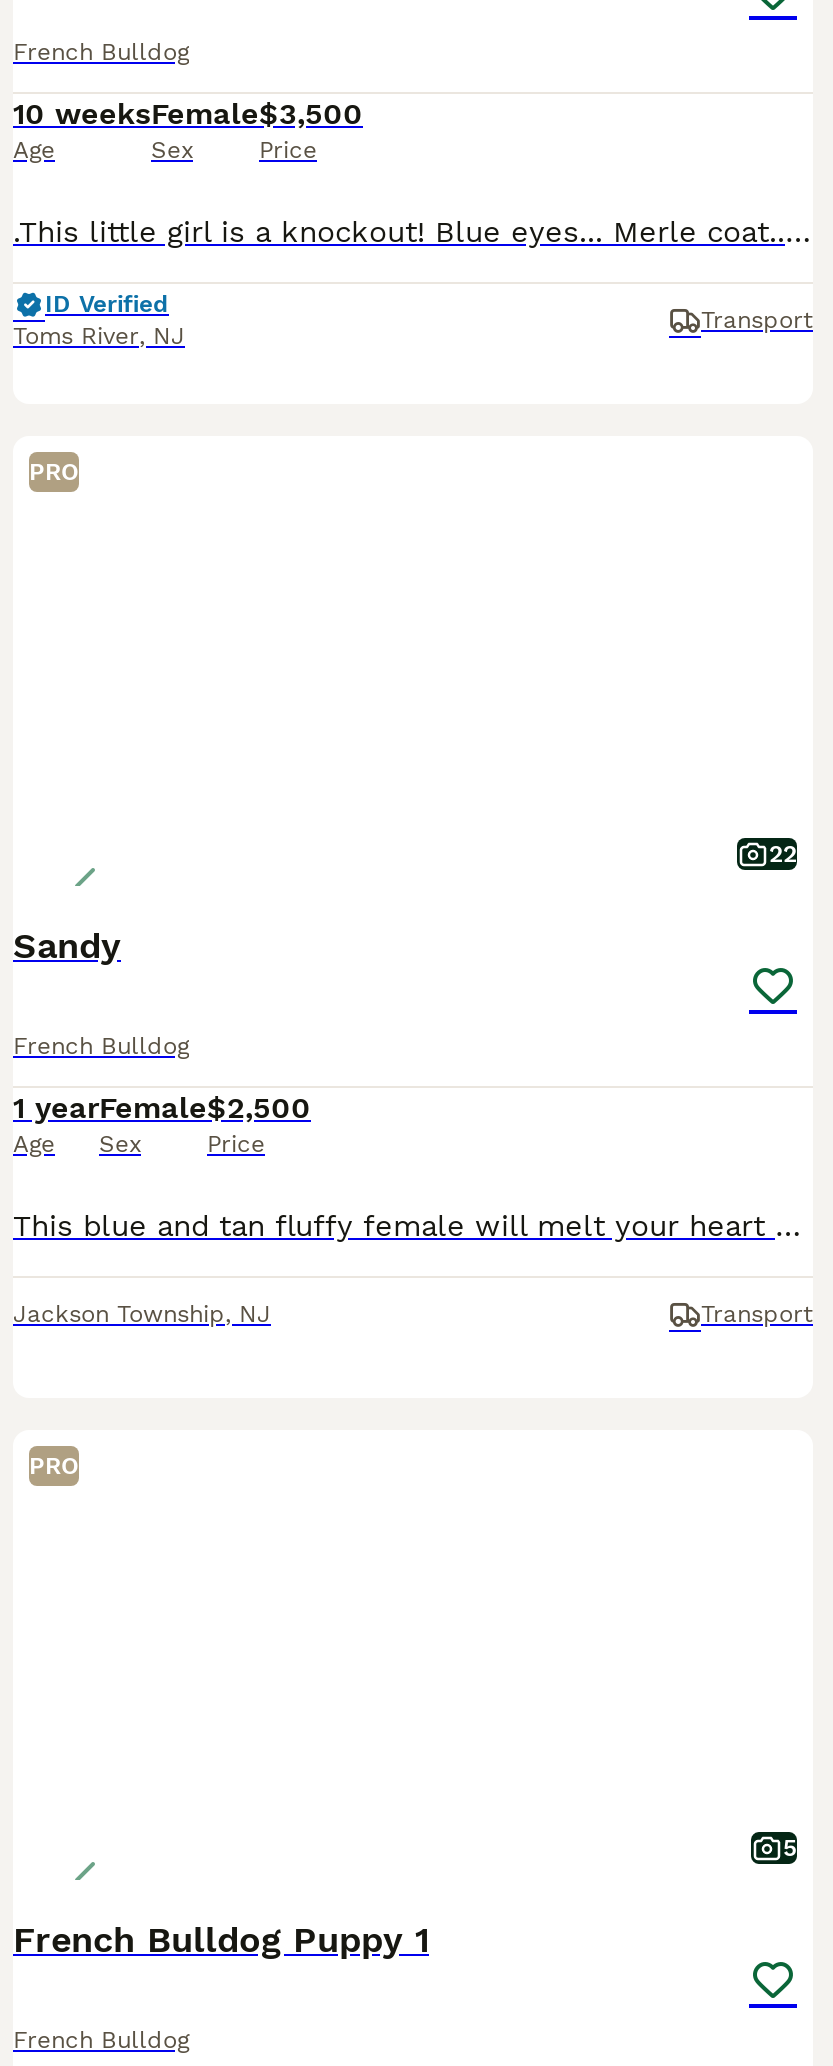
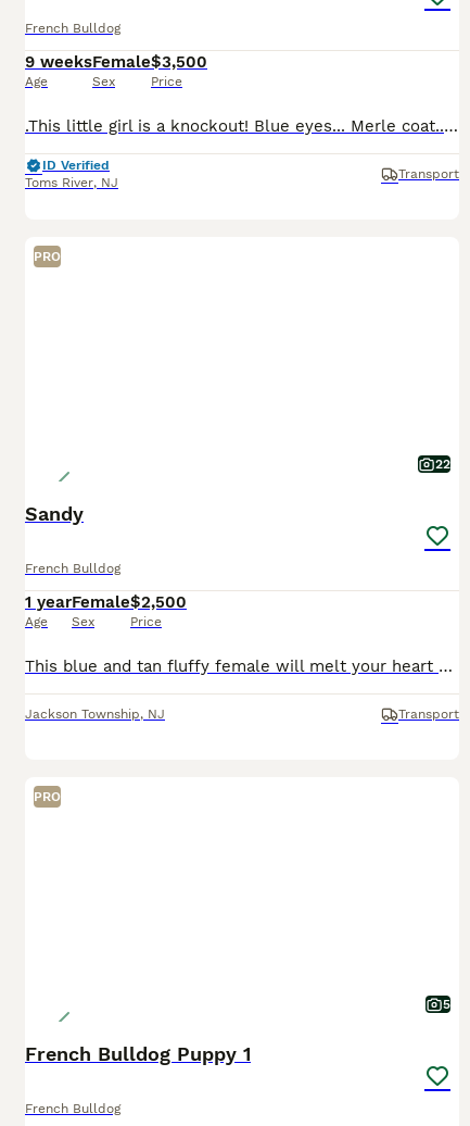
[13,96,363,132] 10 weeks Female $3,500 -> [25,52,207,72] 9 weeks Female $3,500

